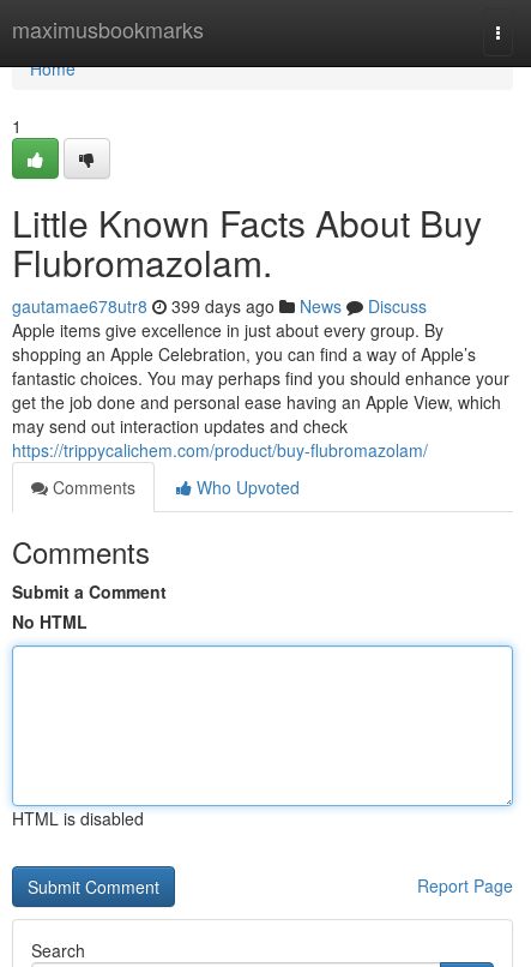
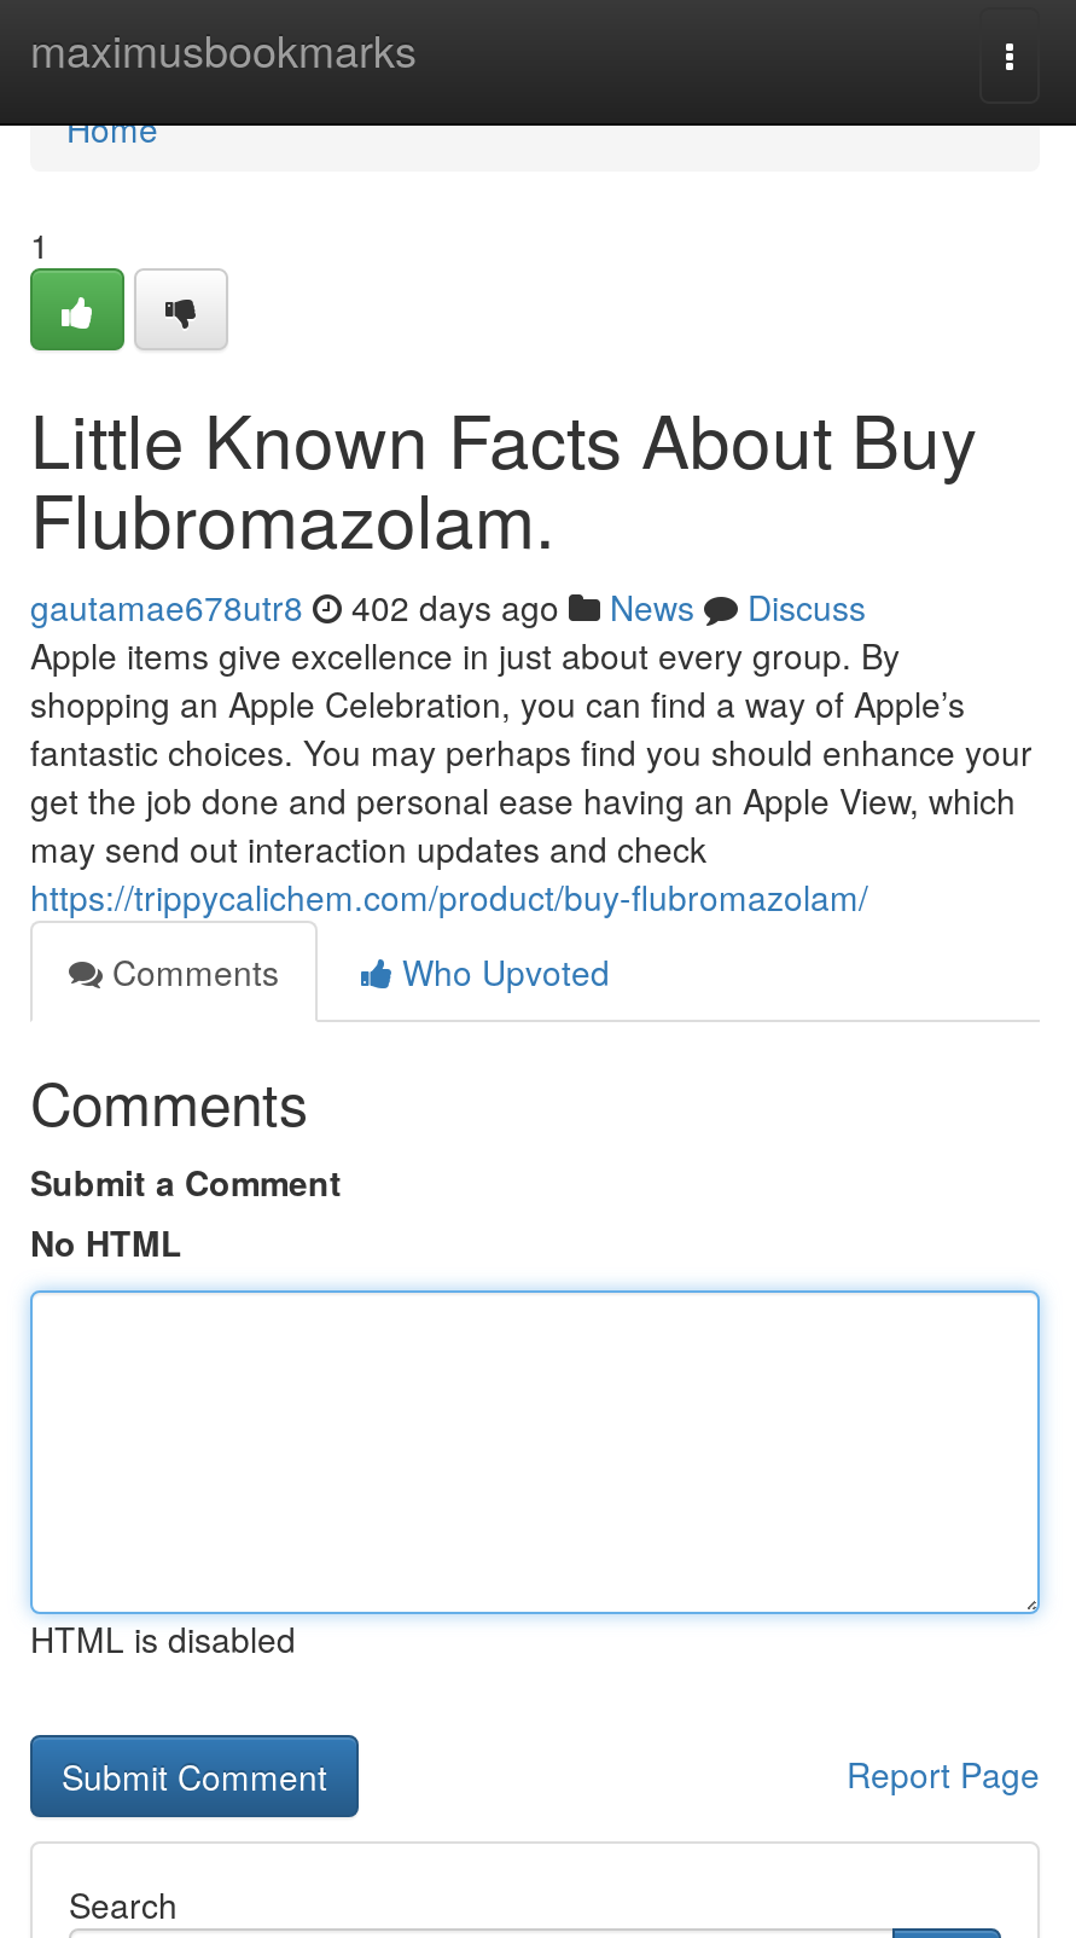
[12,294,427,318] gautamae678utr8 399 days ago News Discuss -> [30,582,866,631] gautamae678utr8 402 days ago News Discuss

